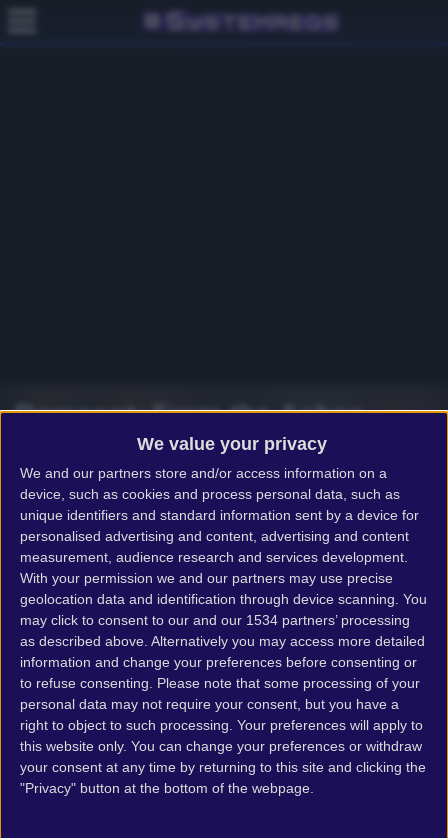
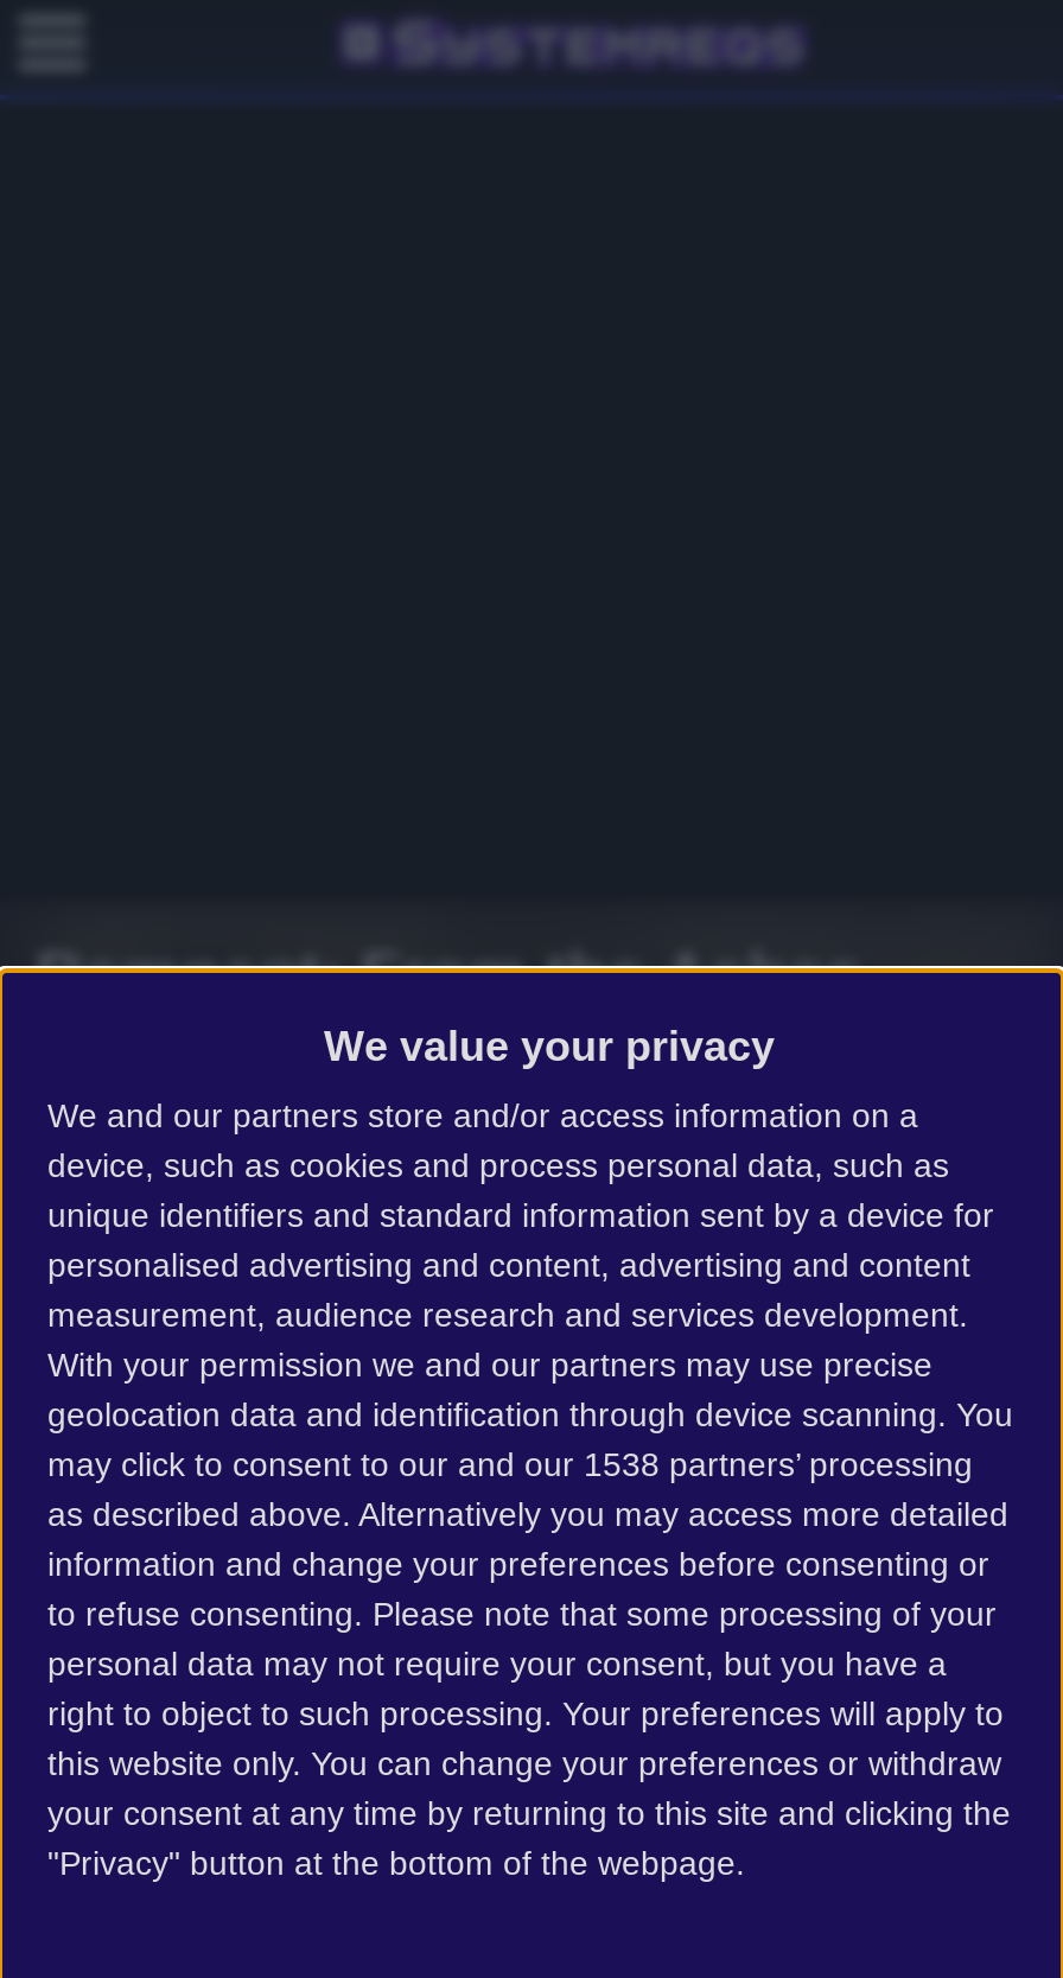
[20,612,410,628] may click to consent to our and our 1534 partners’ processing -> [47,1445,973,1483] may click to consent to our and our 1538 partners’ processing

